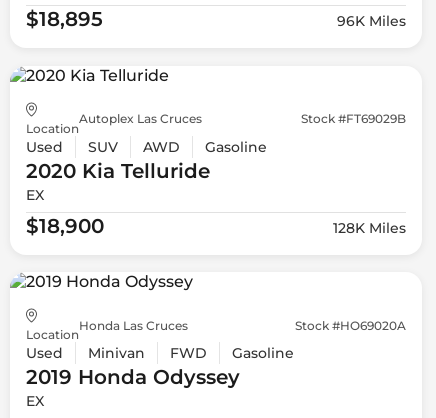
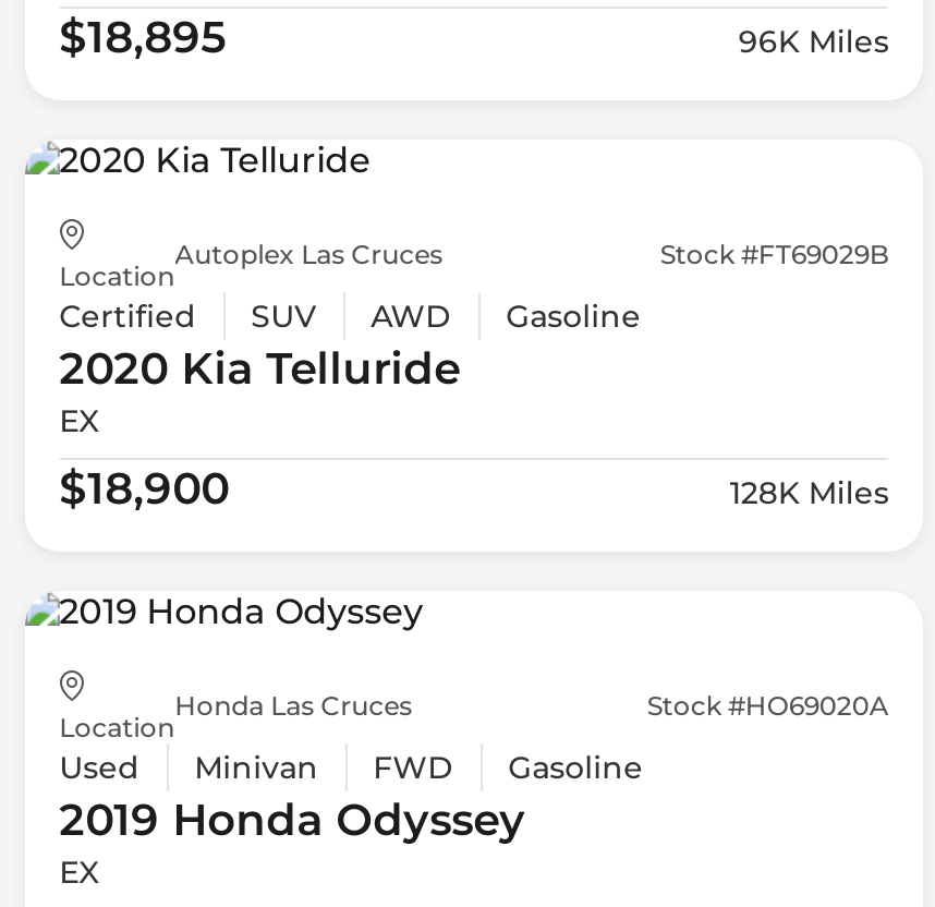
[26,138,63,156] Used -> [59,296,196,335] Certified

